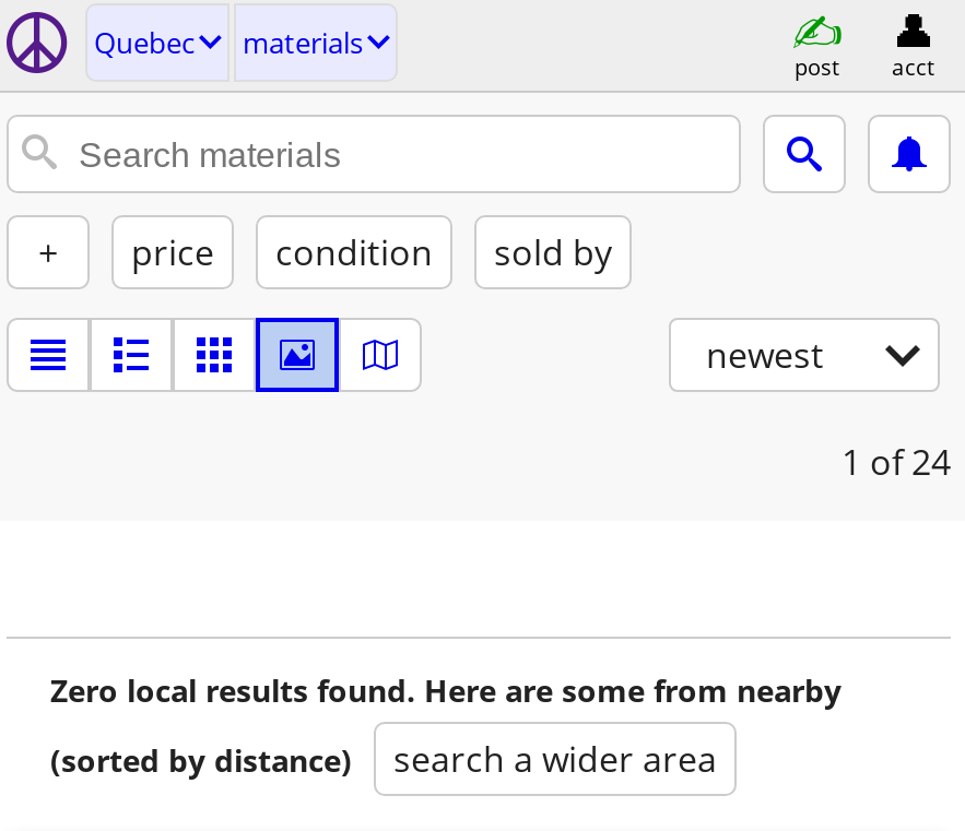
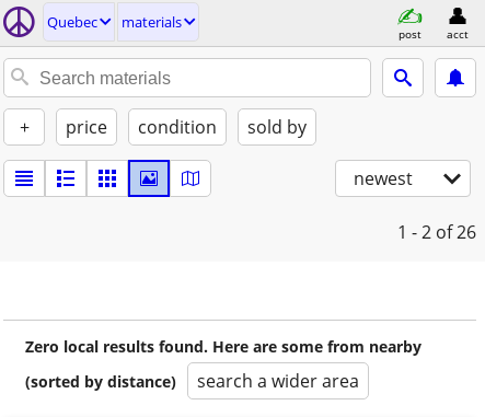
[842,438,951,486] 1 of 24 -> [397,220,476,244] 1 - 2 of 26

